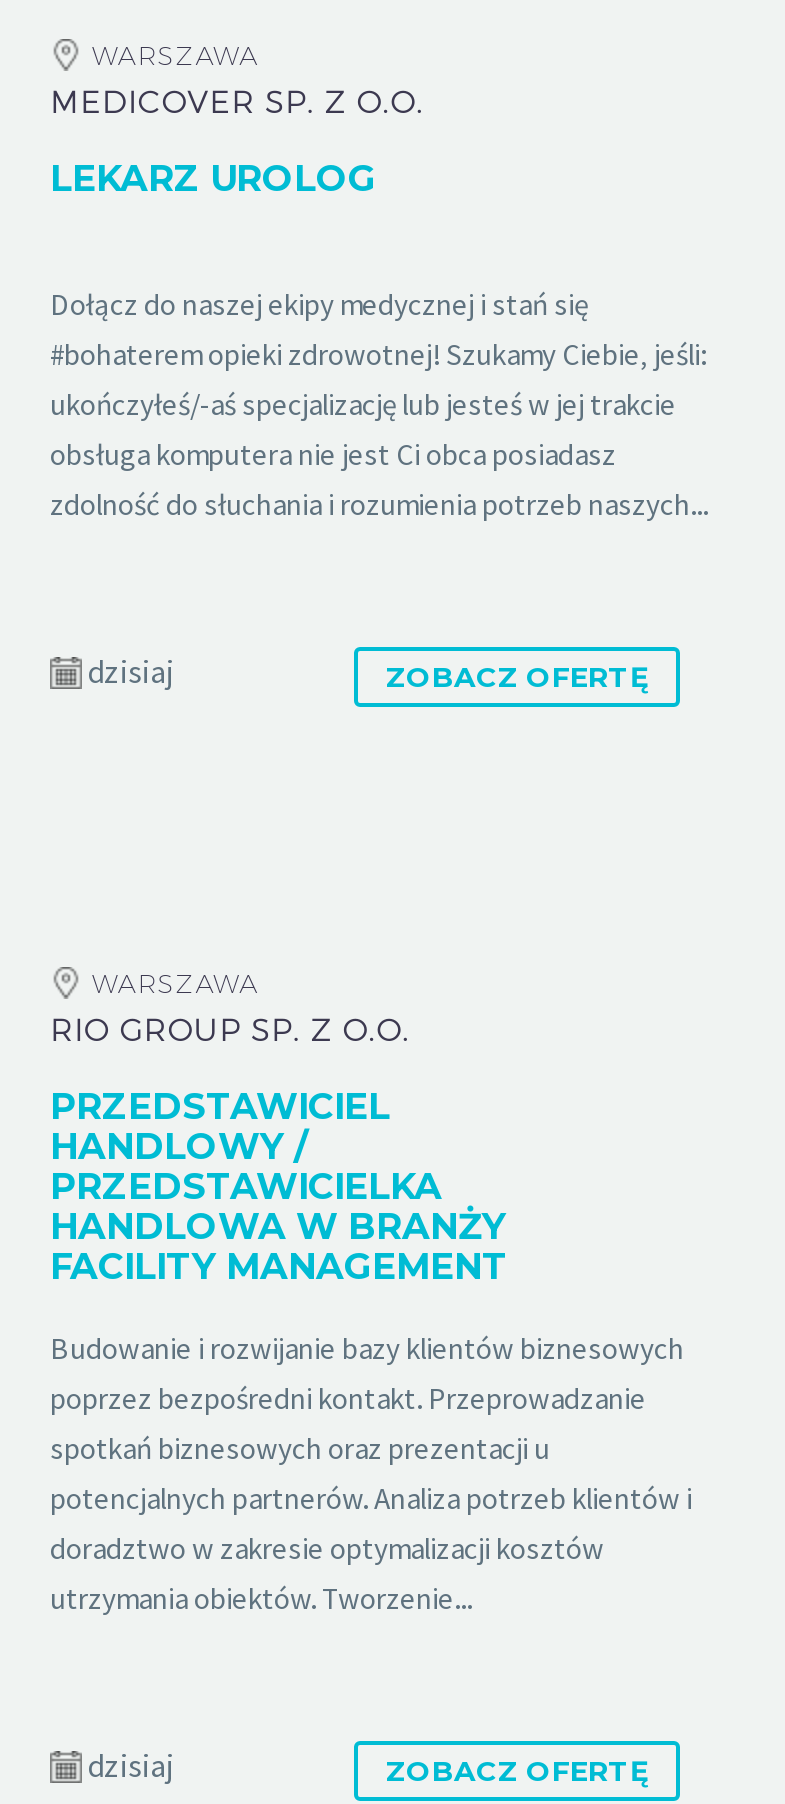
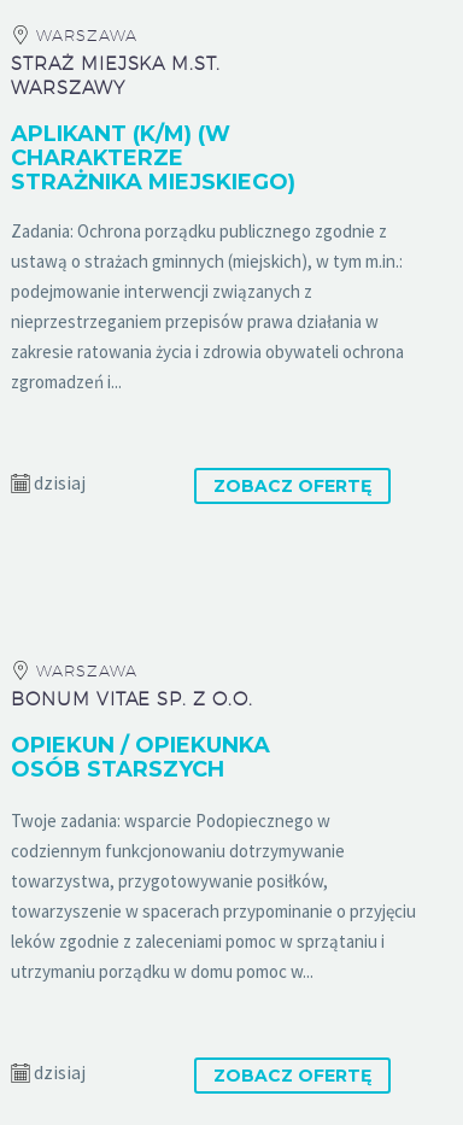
[50,85,424,119] MEDICOVER SP. Z O.O. -> [11,53,221,98] STRAŻ MIEJSKA M.ST. | WARSZAWY
[50,157,376,201] LEKARZ UROLOG -> [11,120,295,195] APLIKANT (K/M) (W | CHARAKTERZE | STRAŻNIKA MIEJSKIEGO)
[50,286,708,524] Dołącz do naszej ekipy medycznej i stań się | #bohaterem opieki zdrowotnej! Szukamy Ciebie, jeśli: | ukończyłeś/-aś specjalizację lub jesteś w jej trakcie | obsługa komputera nie jest Ci obca posiadasz | zdolność do słuchania i rozumienia potrzeb naszych... -> [11,220,404,394] Zadania: Ochrona porządku publicznego zgodnie z | ustawą o strażach gminnych (miejskich), w tym m.in.: | podejmowanie interwencji związanych z | nieprzestrzeganiem przepisów prawa działania w | zakresie ratowania życia i zdrowia obywateli ochrona | zgromadzeń i...
moved [82,652,648,999] -> [30,471,371,680]: ZOBACZ OFERTĘ | dzisiaj | WARSZAWA
[50,1013,410,1047] RIO GROUP SP. Z O.O. -> [11,689,253,709] BONUM VITAE SP. Z O.O.
[50,1085,508,1289] PRZEDSTAWICIEL | HANDLOWY / | PRZEDSTAWICIELKA | HANDLOWA W BRANŻY | FACILITY MANAGEMENT -> [11,732,270,782] OPIEKUN / OPIEKUNKA | OSÓB STARSZYCH
[50,1330,692,1618] Budowanie i rozwijanie bazy klientów biznesowych | poprzez bezpośredni kontakt. Przeprowadzanie | spotkań biznesowych oraz prezentacji u | potencjalnych partnerów. Analiza potrzeb klientów i | doradztwo w zakresie optymalizacji kosztów | utrzymania obiektów. Tworzenie... -> [11,810,416,983] Twoje zadania: wsparcie Podopiecznego w | codziennym funkcjonowaniu dotrzymywanie | towarzystwa, przygotowywanie posiłków, | towarzyszenie w spacerach przypominanie o przyjęciu | leków zgodnie z zaleceniami pomoc w sprzątaniu i | utrzymaniu porządku w domu pomoc w...

